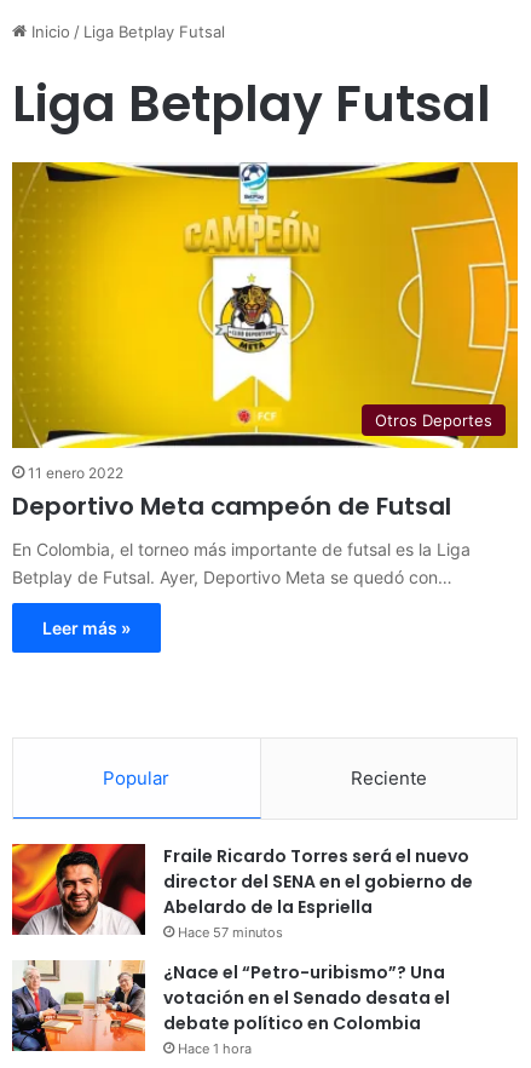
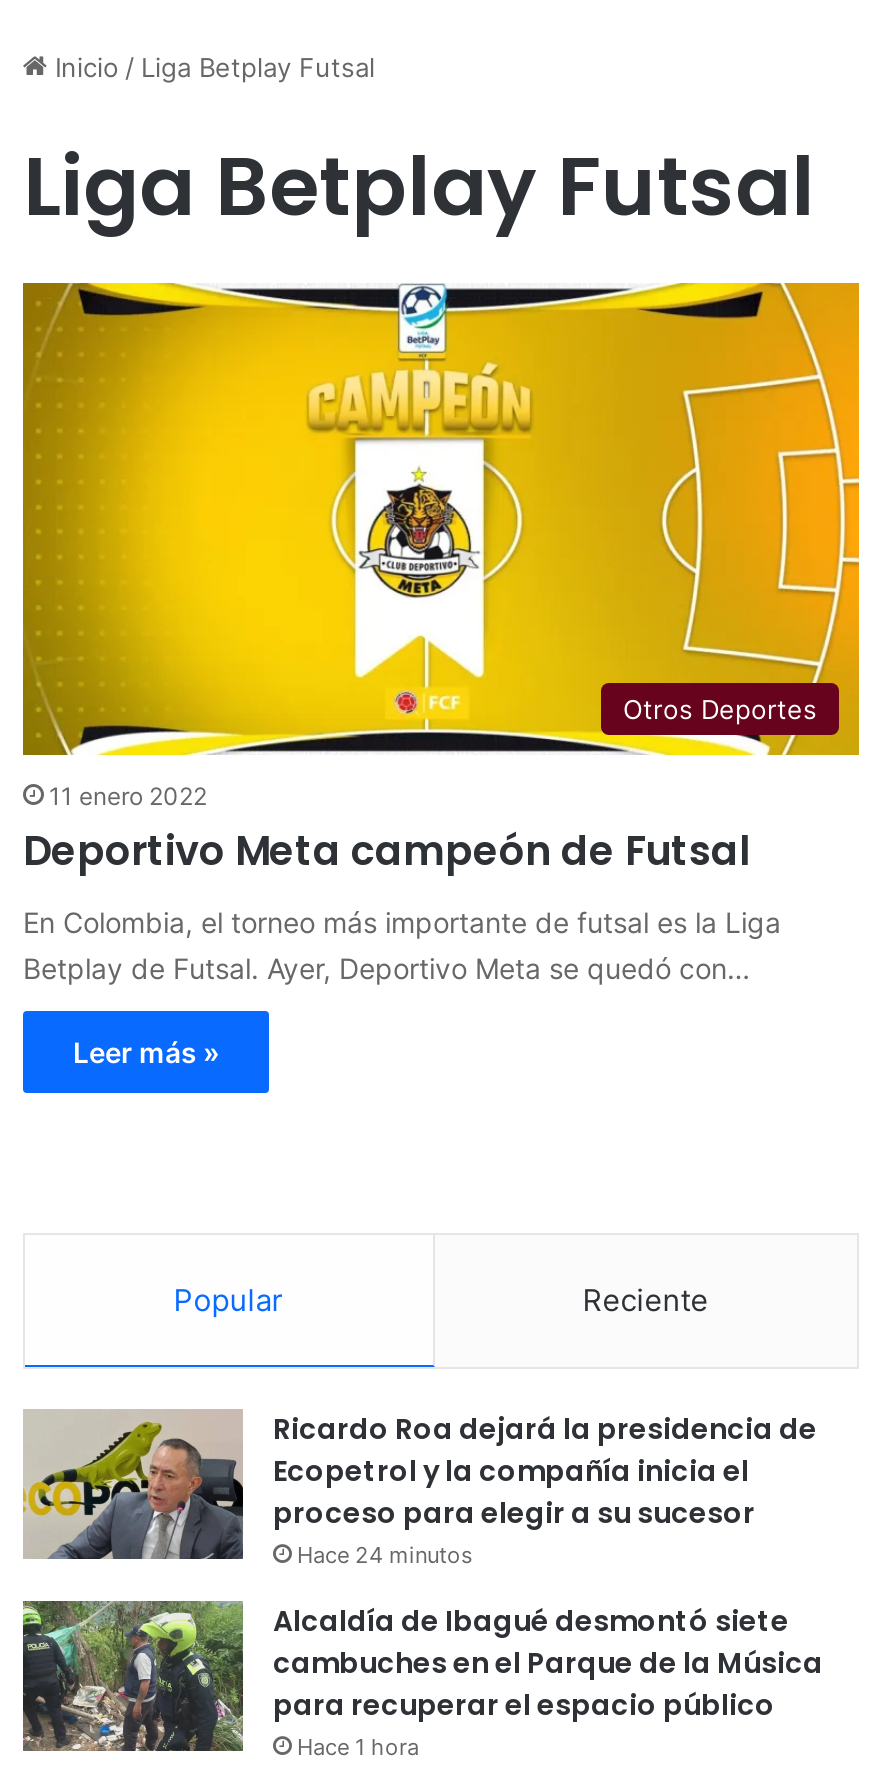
[11,843,473,941] [image] | Fraile Ricardo Torres será el nuevo | director del SENA en el gobierno de | Abelardo de la Espriella | Hace 57 minutos -> [21,1409,817,1569] [image] | Ricardo Roa dejará la presidencia de | Ecopetrol y la compañía inicia el | proceso para elegir a su sucesor | Hace 24 minutos
[12,960,450,1052] [image] | ¿Nace el “Petro-uribismo”? Una | votación en el Senado desata el | debate político en Colombia -> [21,1599,823,1753] [image] | Alcaldía de Ibagué desmontó siete | cambuches en el Parque de la Música | para recuperar el espacio público

